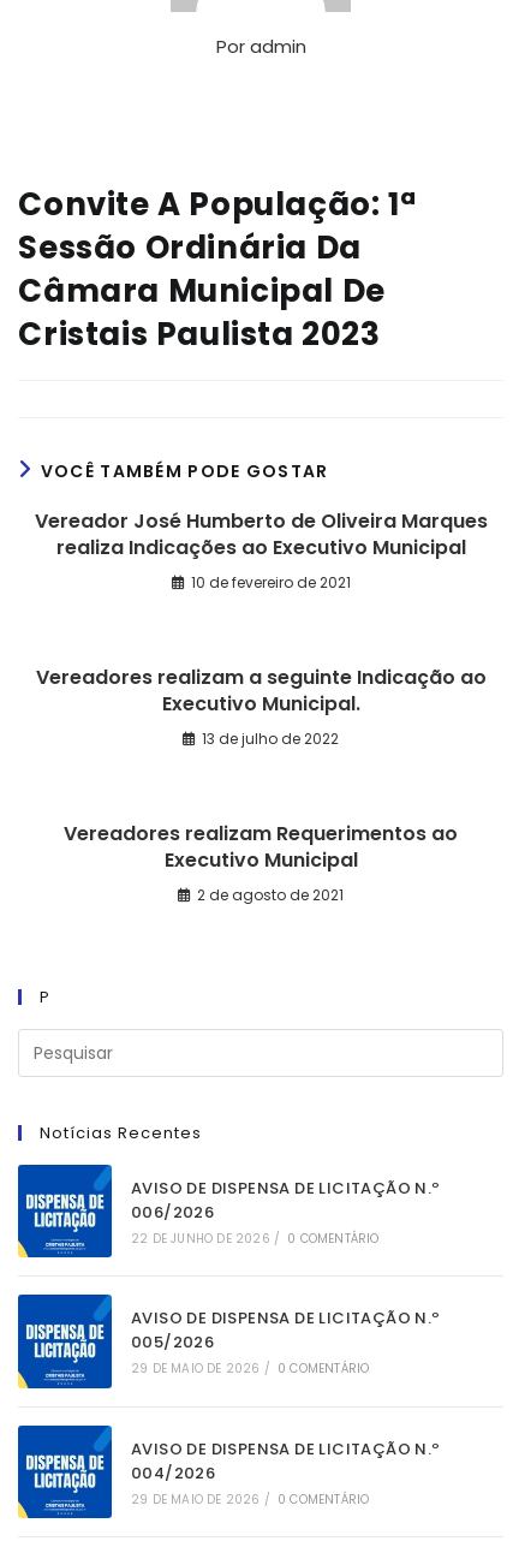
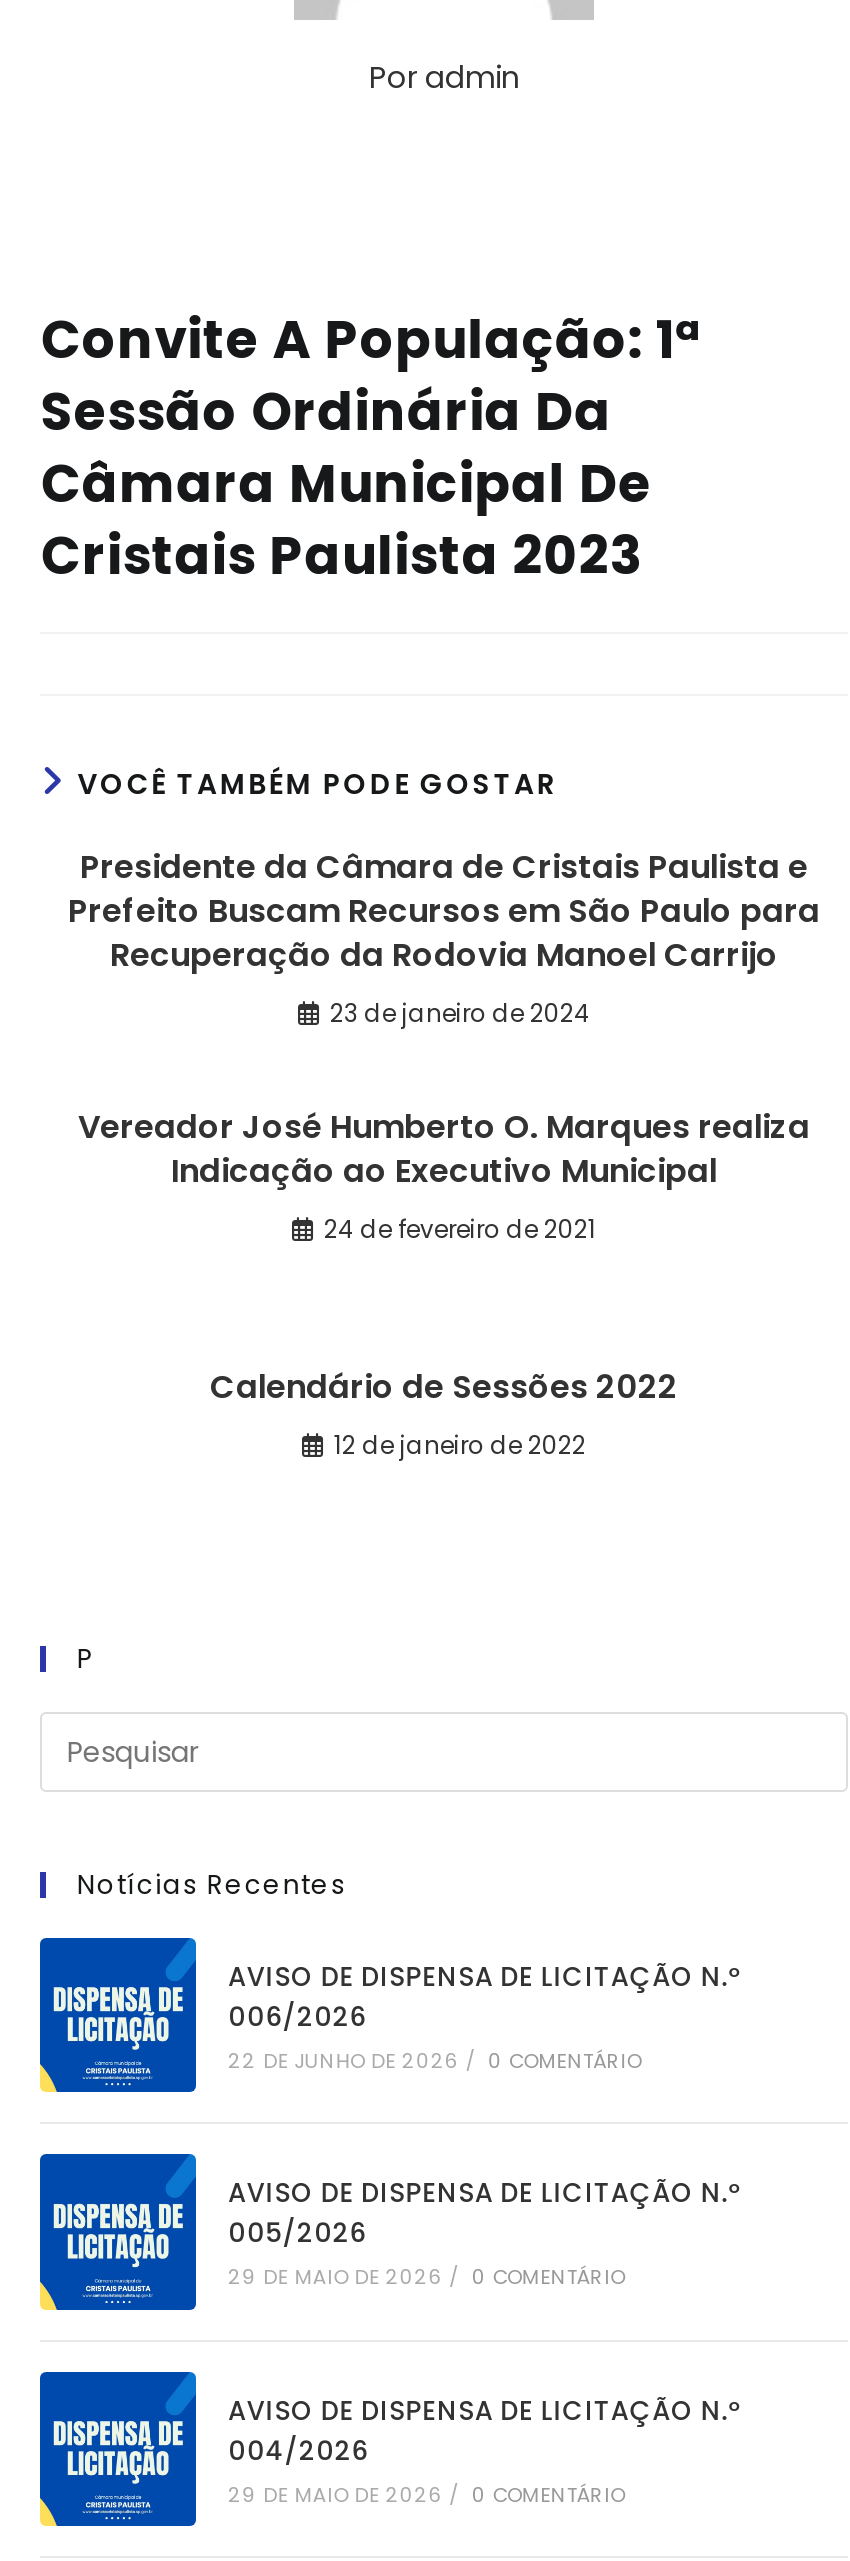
[34,507,487,593] Vereador José Humberto de Oliveira Marques | realiza Indicações ao Executivo Municipal | 10 de fevereiro de 2021 -> [68,844,820,1030] Presidente da Câmara de Cristais Paulista e | Prefeito Buscam Recursos em São Paulo para | Recuperação da Rodovia Manoel Carrijo | 23 de janeiro de 2024
[35,664,486,749] Vereadores realizam a seguinte Indicação ao | Executivo Municipal. | 13 de julho de 2022 -> [78,1104,810,1246] Vereador José Humberto O. Marques realiza | Indicação ao Executivo Municipal | 24 de fevereiro de 2021
[64,820,458,905] Vereadores realizam Requerimentos ao | Executivo Municipal | 2 de agosto de 2021 -> [210,1364,678,1462] Calendário de Sessões 2022 | 12 de janeiro de 2022

